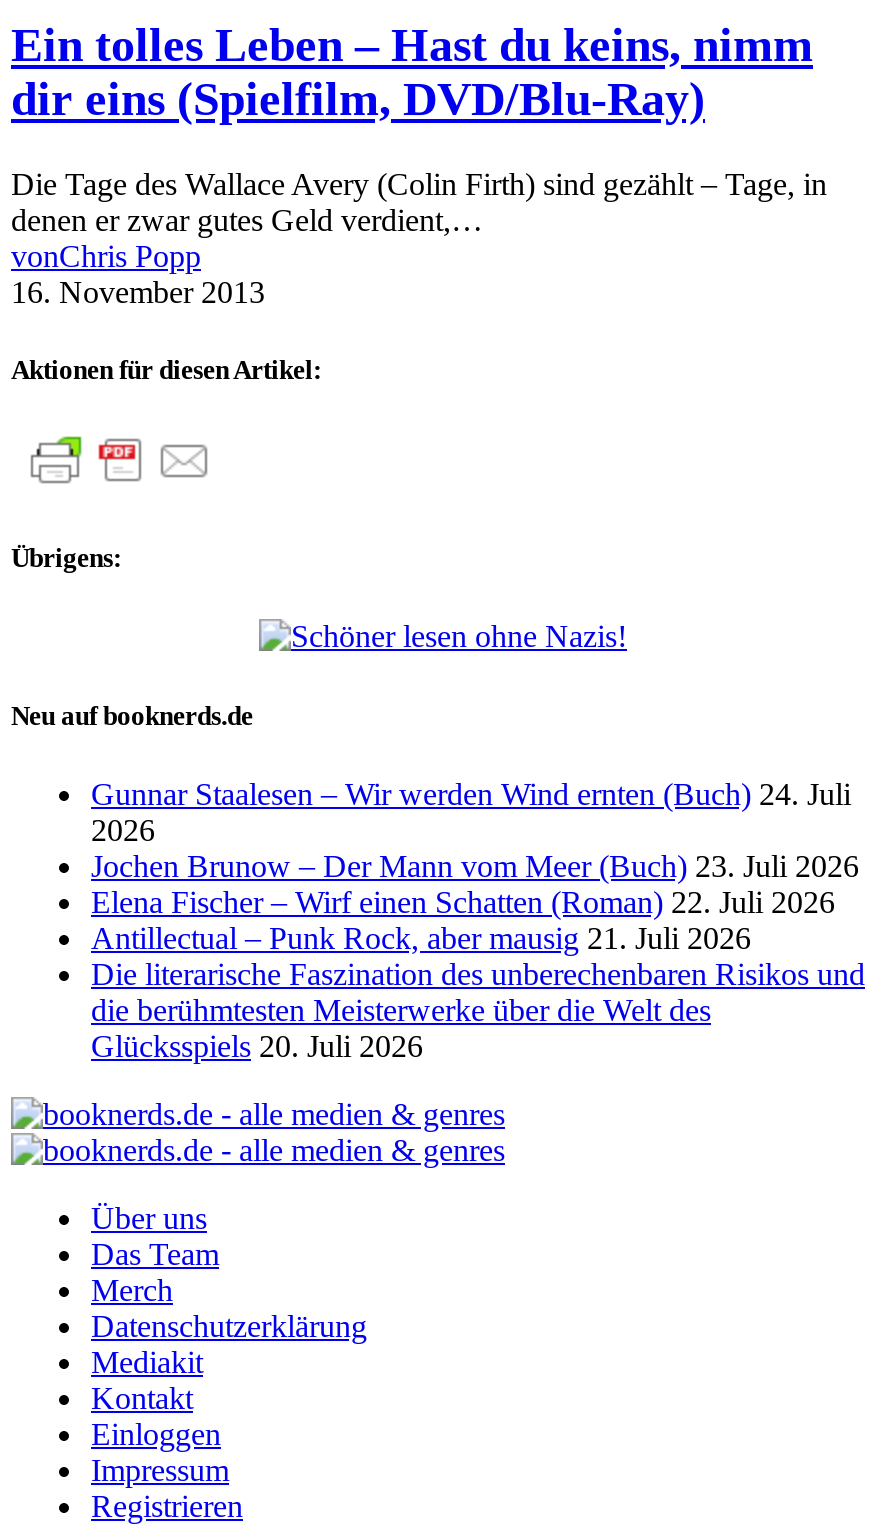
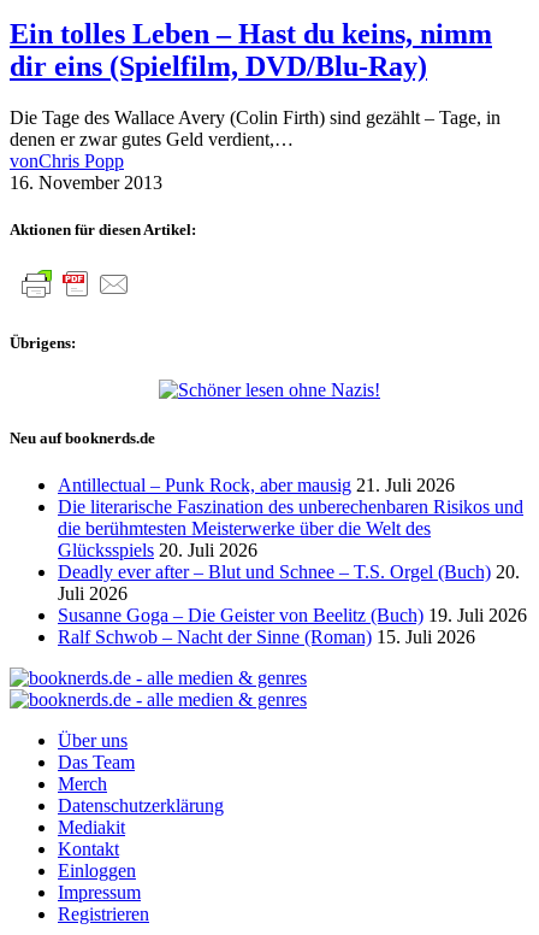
[91,777,859,919] Gunnar Staalesen – Wir werden Wind ernten (Buch) 24. Juli | 2026 | Jochen Brunow – Der Mann vom Meer (Buch) 23. Juli 2026 | Elena Fischer – Wirf einen Schatten (Roman) 22. Juli 2026 -> none
moved [91,921,865,1063] -> [58,474,523,560]: Antillectual – Punk Rock, aber mausig 21. Juli 2026 | Die literarische Faszination des unberechenbaren Risikos und | die berühmtesten Meisterwerke über die Welt des | Glücksspiels 20. Juli 2026
none -> [58,561,527,647] Deadly ever after – Blut und Schnee – T.S. Orgel (Buch) 20. | Juli 2026 | Susanne Goga – Die Geister von Beelitz (Buch) 19. Juli 2026 | Ralf Schwob – Nacht der Sinne (Roman) 15. Juli 2026

